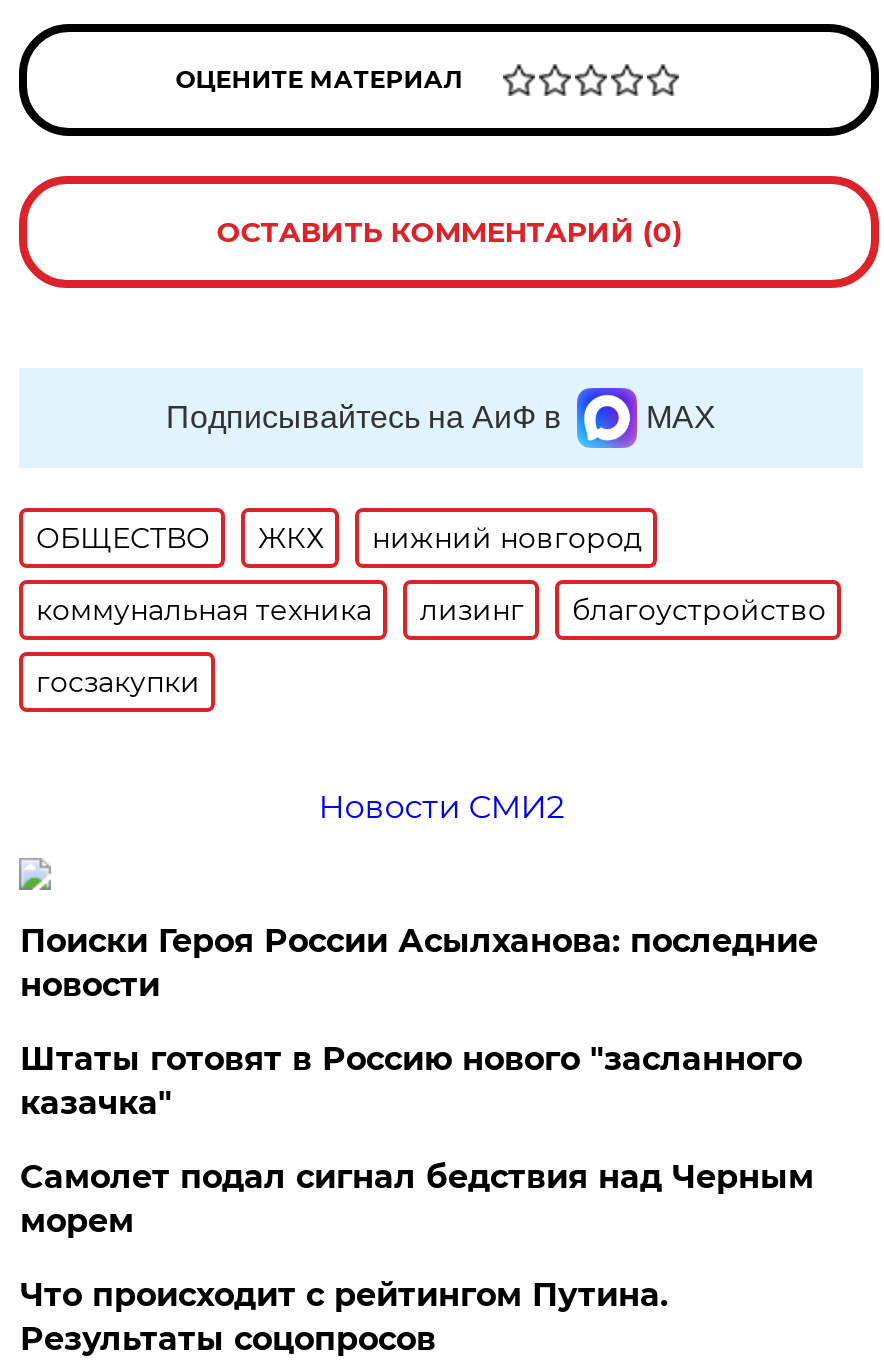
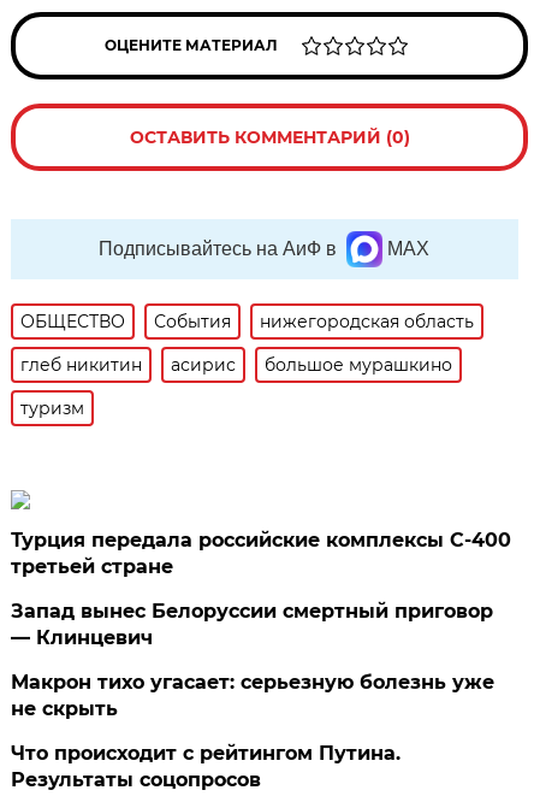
[36,519,826,825] ЖКХ | нижний новгород | коммунальная техника | лизинг | благоустройство | госзакупки | Новости СМИ2 -> [21,310,474,419] События | нижегородская область | глеб никитин | асирис | большое мурашкино | туризм
[20,921,818,1239] Поиски Героя России Асылханова: последние | новости | Штаты готовят в Россию нового "засланного | казачка" | Самолет подал сигнал бедствия над Черным | морем -> [11,528,512,720] Турция передала российские комплексы С-400 | третьей стране | Запад вынес Белоруссии смертный приговор | — Клинцевич | Макрон тихо угасает: серьезную болезнь уже | не скрыть

